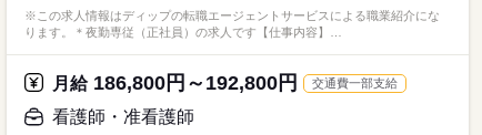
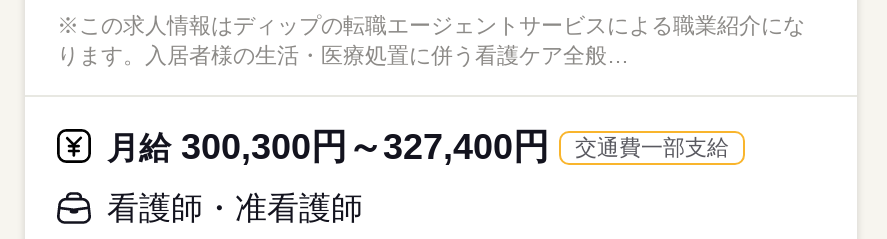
[24,25,342,39] ります。＊夜勤専従（正社員）の求人です【仕事内容】… -> [57,43,629,67] ります。入居者様の生活・医療処置に併う看護ケア全般…
[52,72,398,94] 月給186,800円～192,800円 交通費一部支給 -> [107,127,729,167] 月給300,300円～327,400円 交通費一部支給

